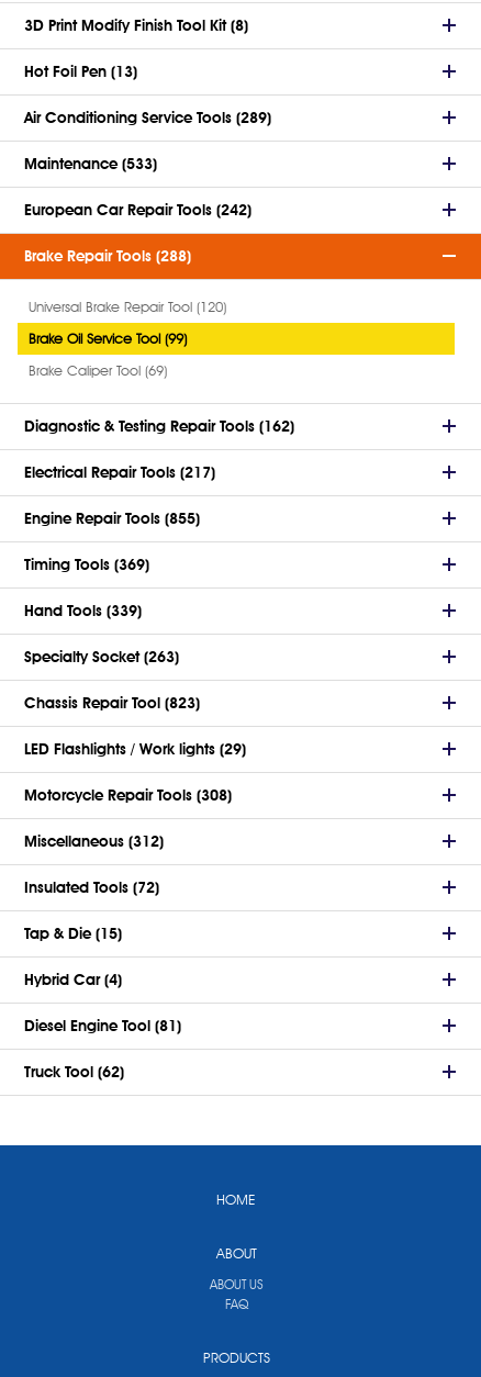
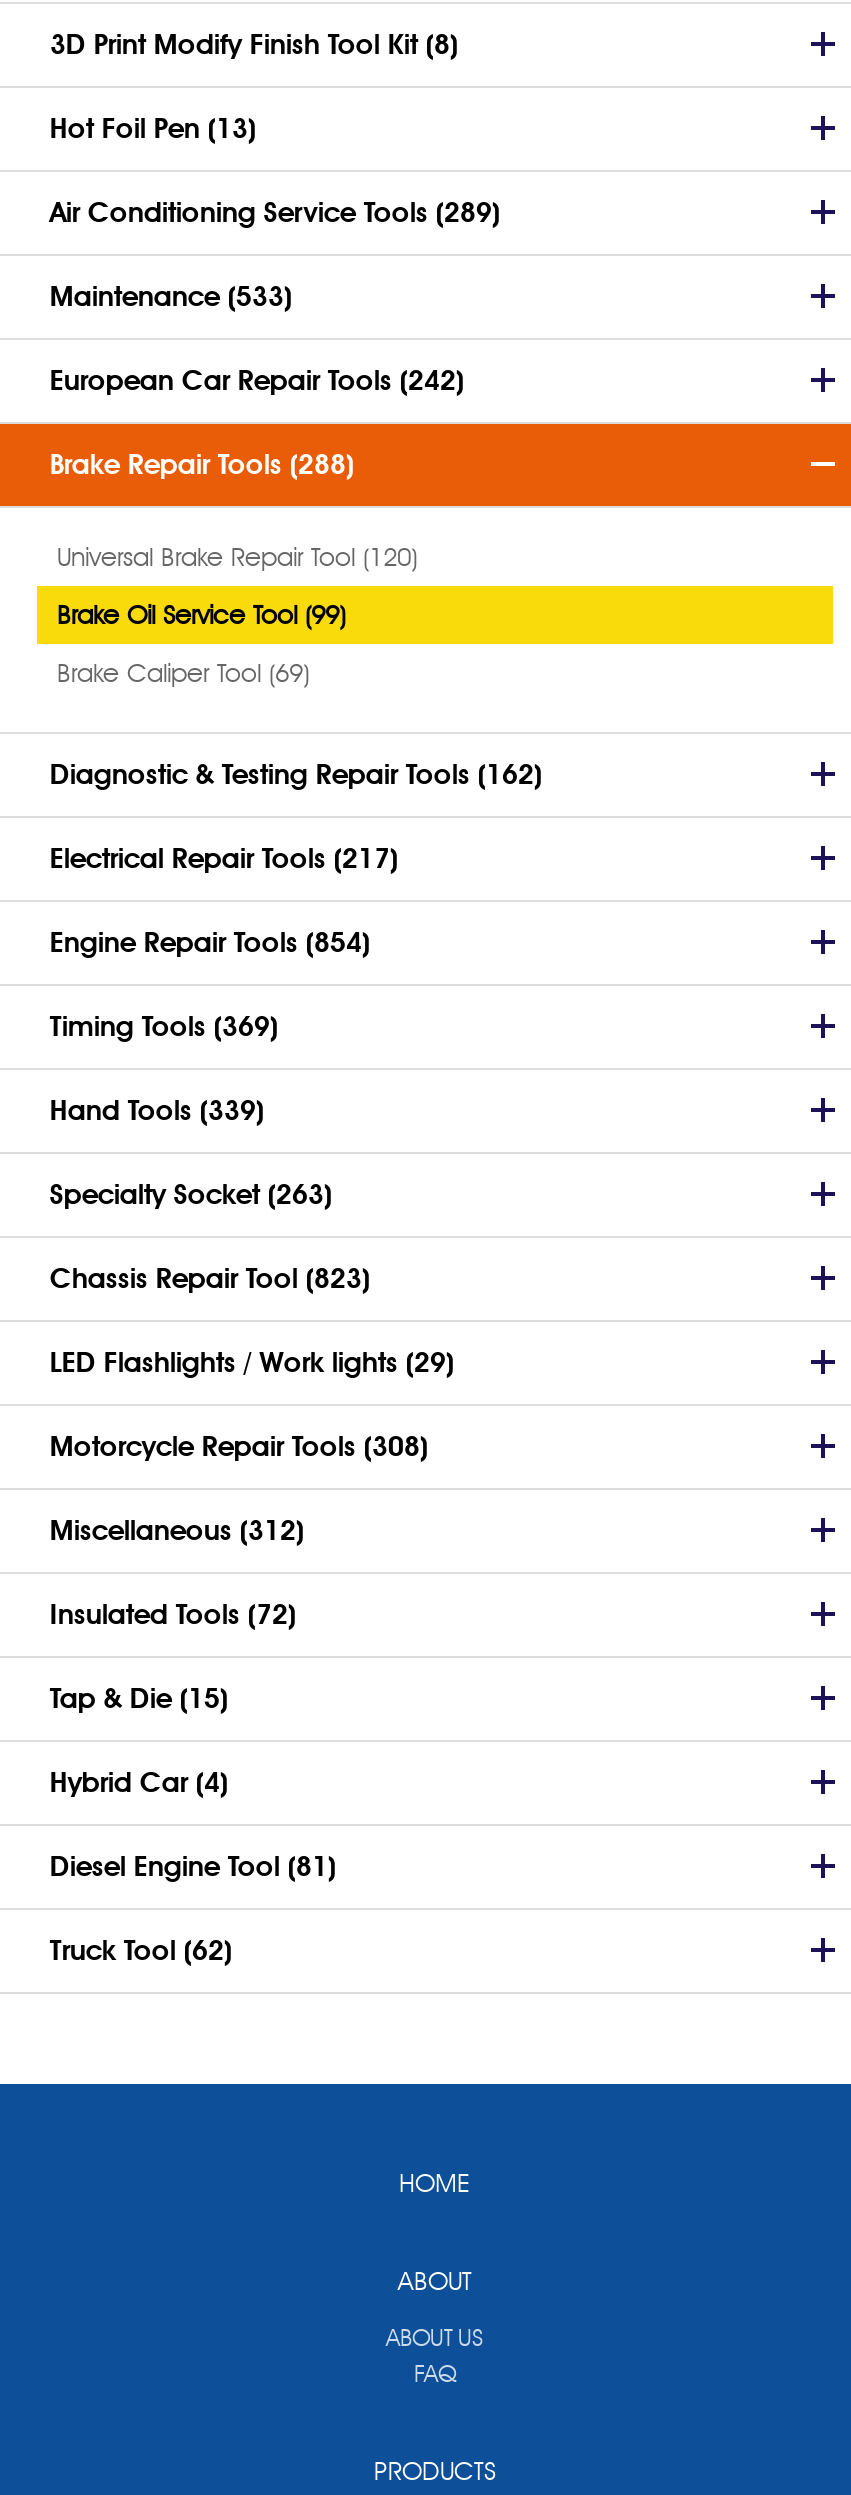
[25,510,200,527] Engine Repair Tools (855) -> [50,926,370,958] Engine Repair Tools (854)

